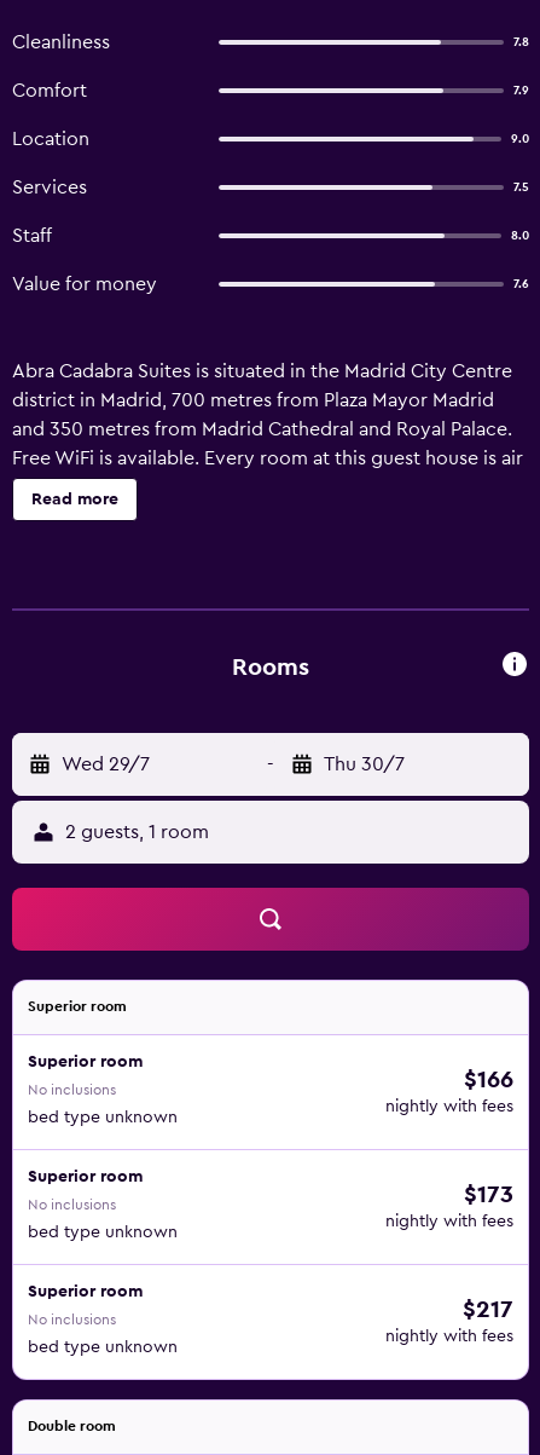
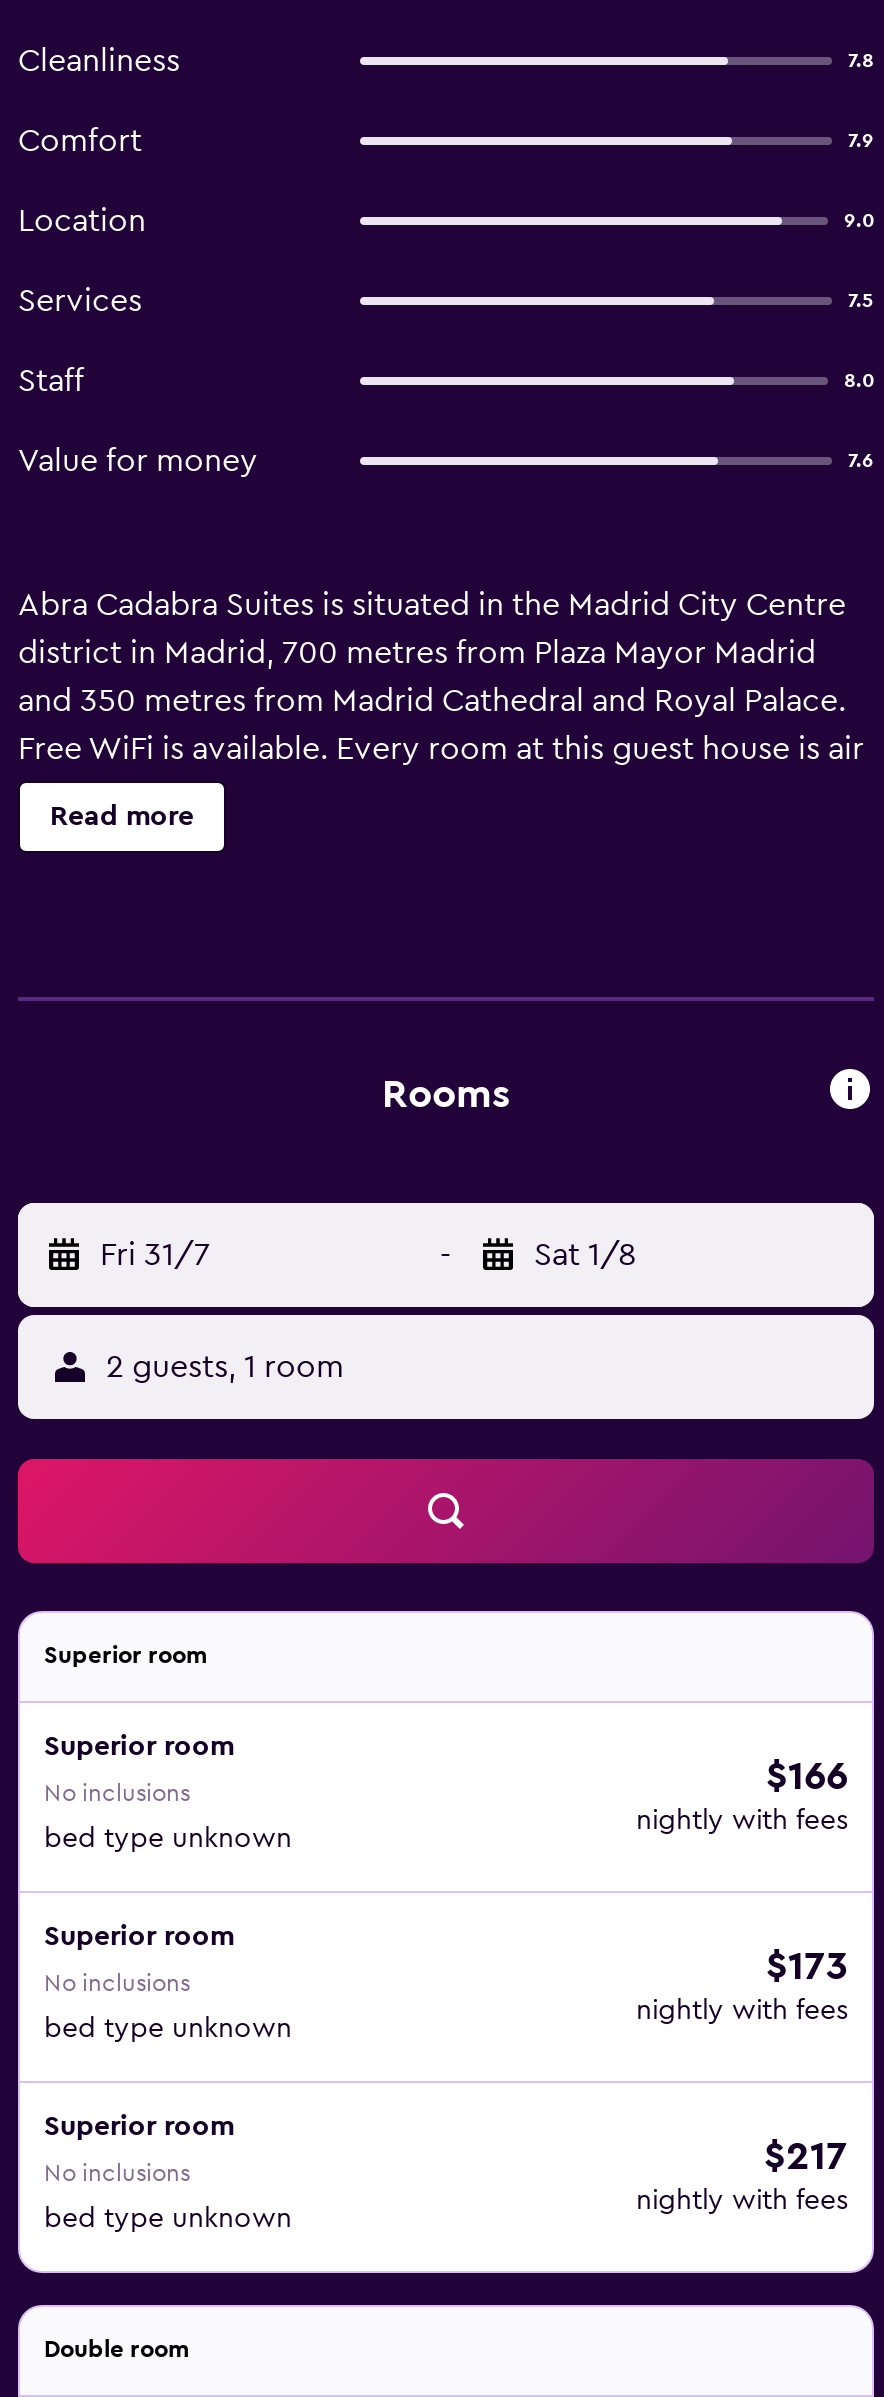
[62,755,150,774] Wed 29/7 -> [100,1239,210,1271] Fri 31/7
[324,755,405,774] Thu 30/7 -> [534,1239,636,1271] Sat 1/8

